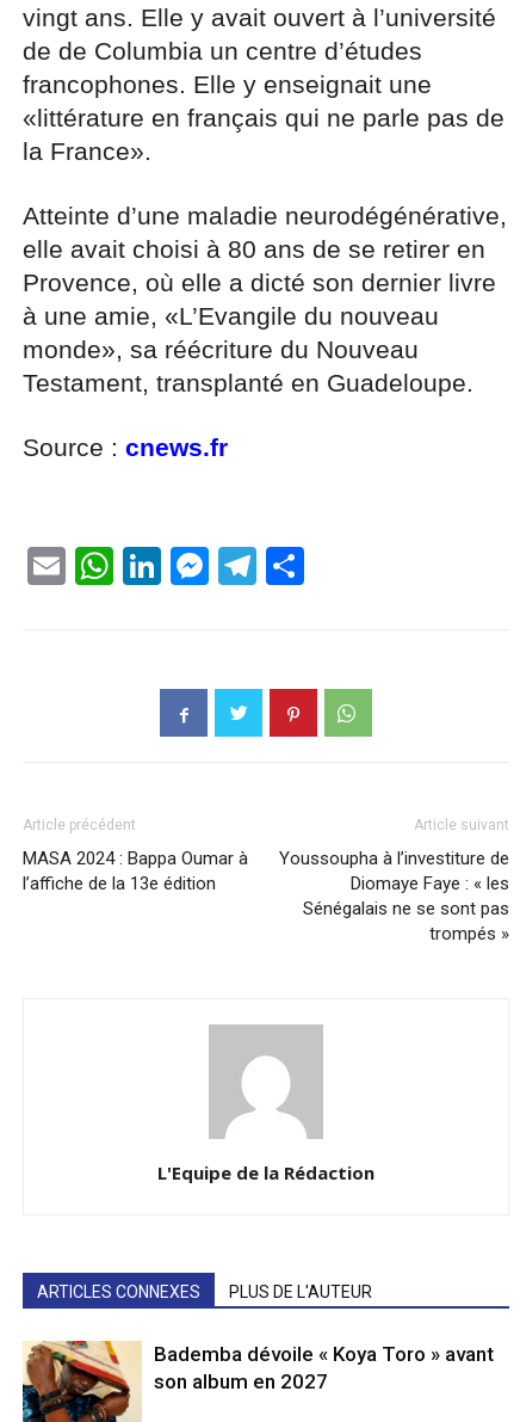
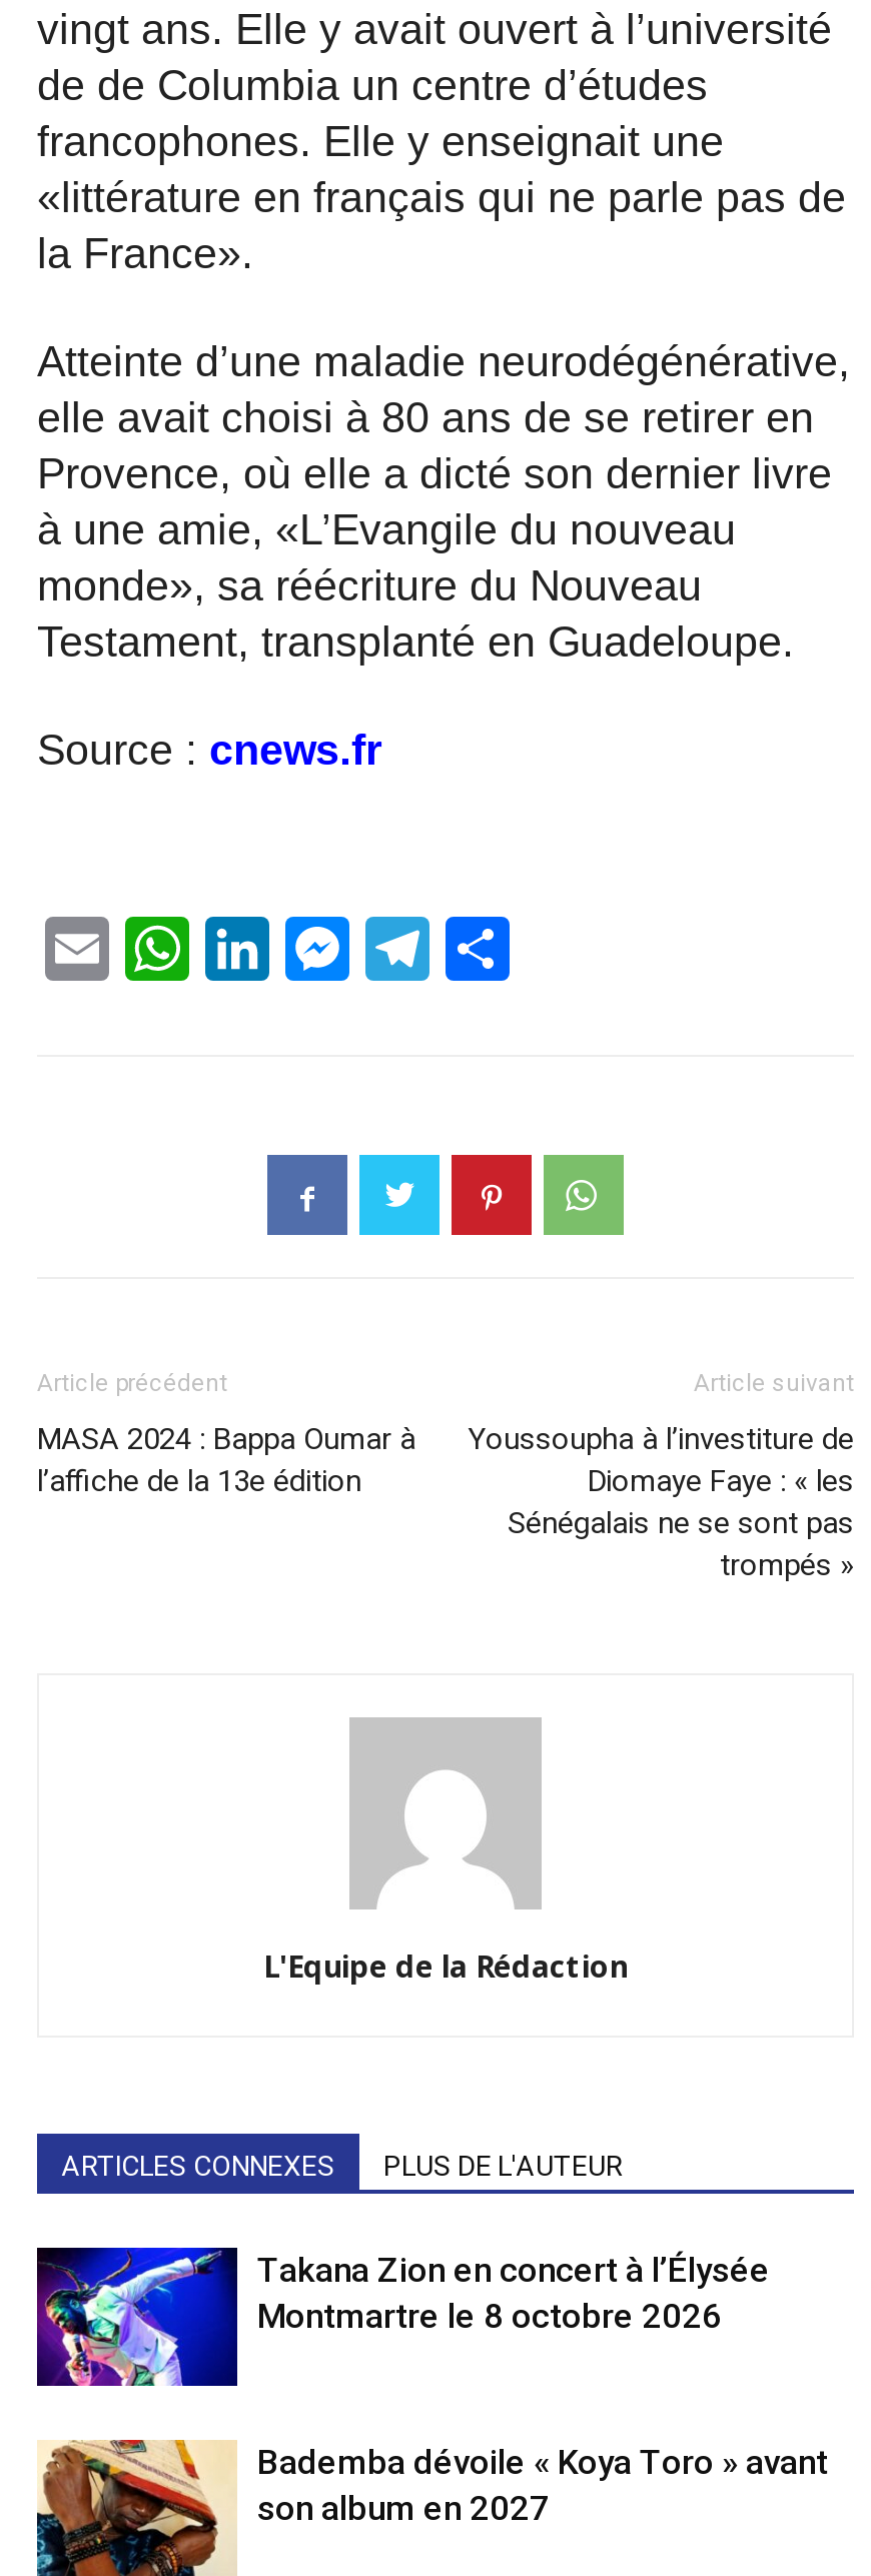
none -> [35,2246,770,2388] [image] | Takana Zion en concert à l’Élysée | Montmartre le 8 octobre 2026

